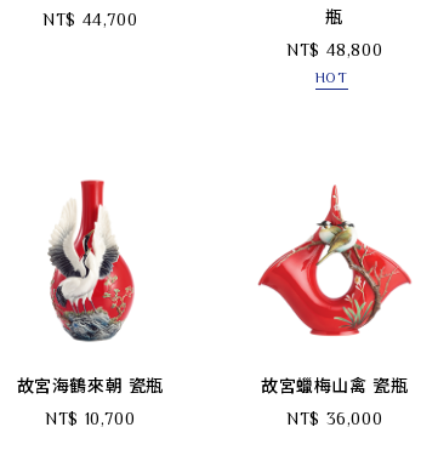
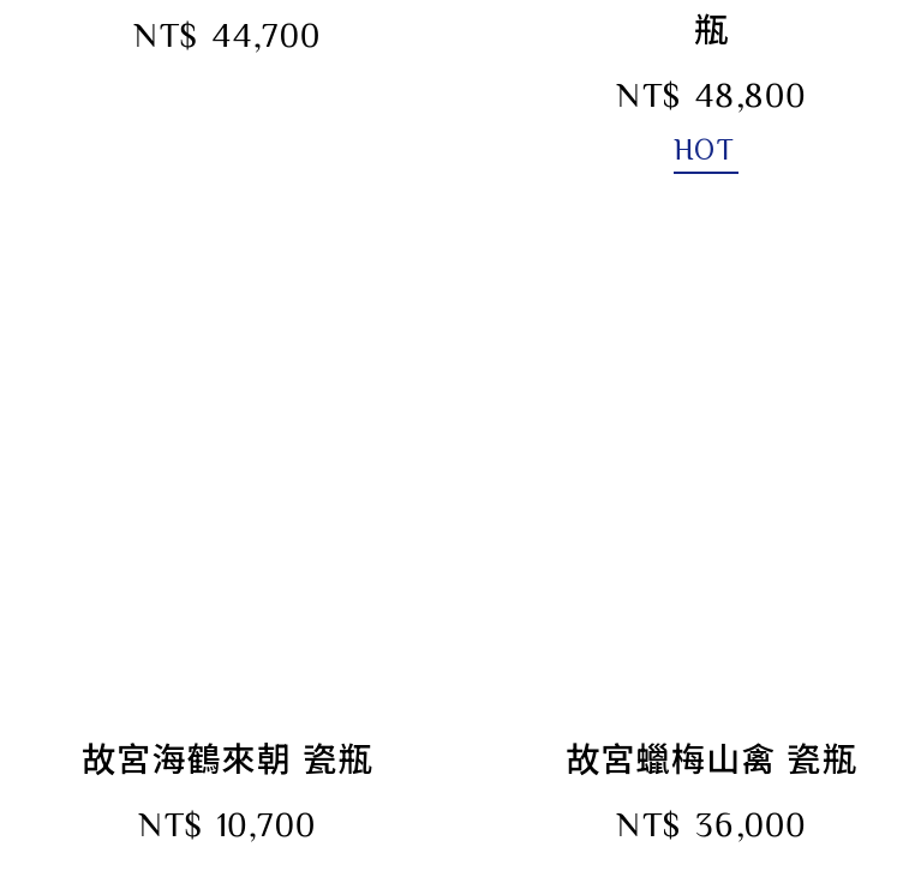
[47,178,135,343] [image] -> none
[257,184,413,337] [image] -> none

